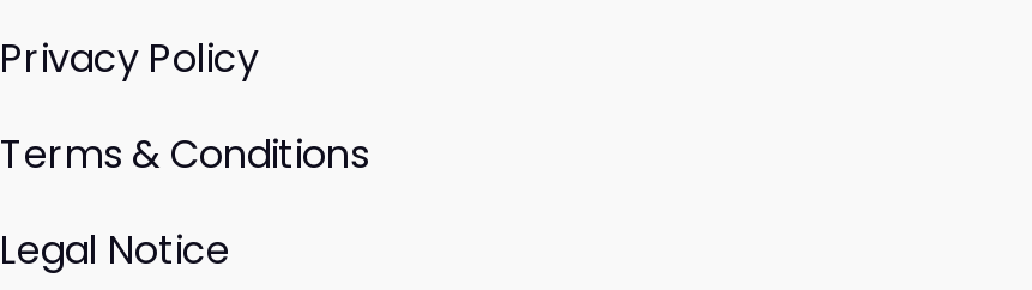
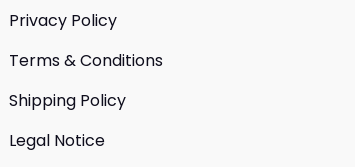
none -> [9,89,126,112] Shipping Policy

